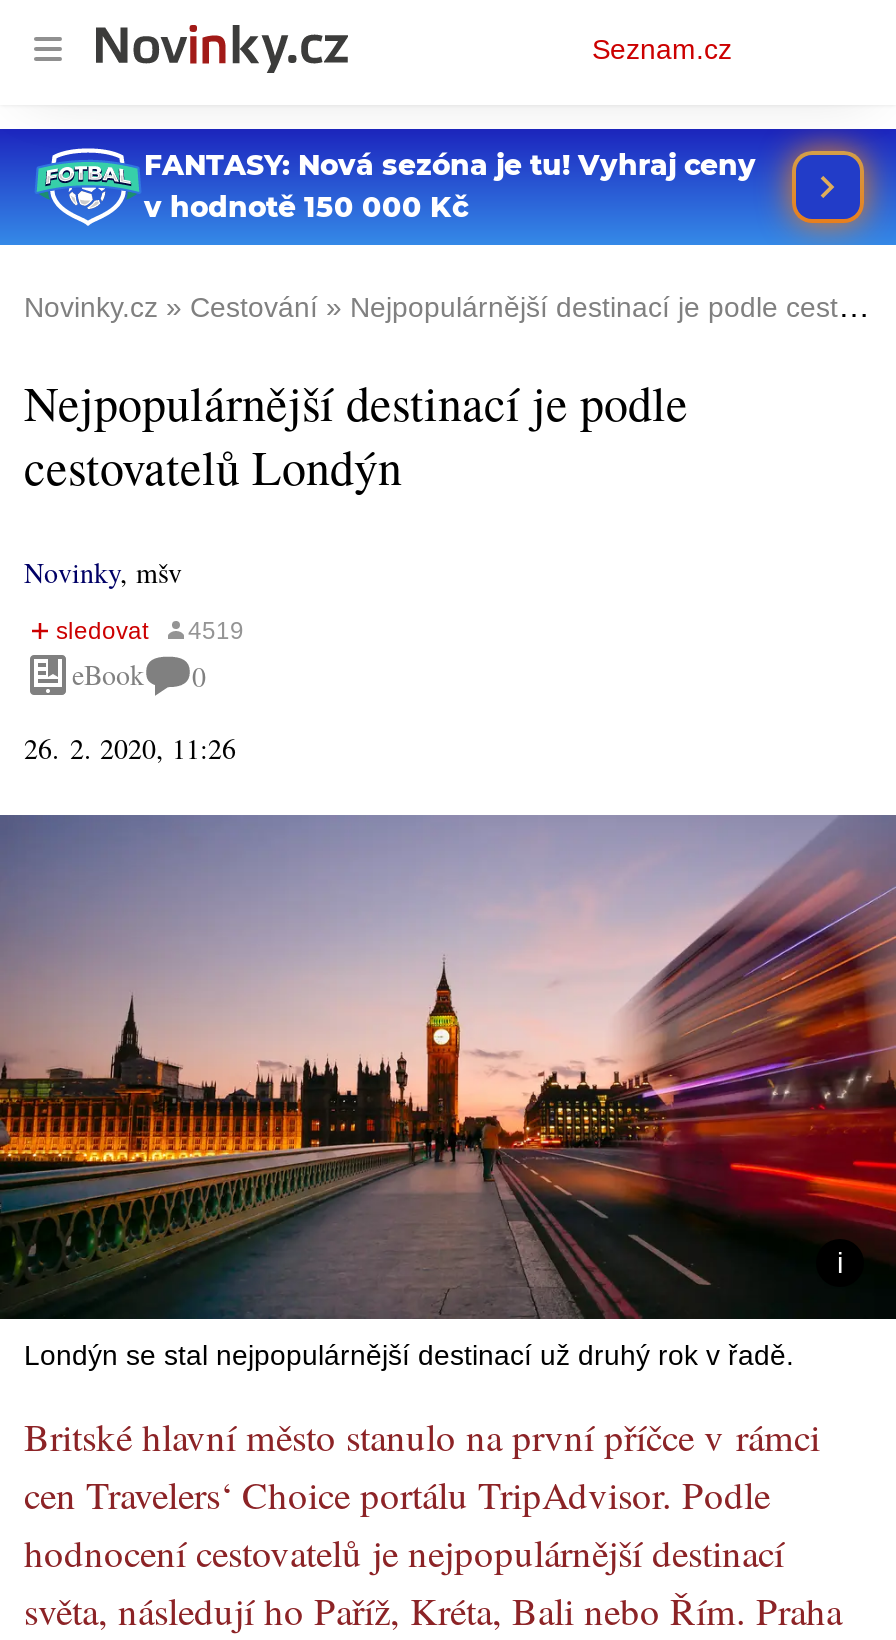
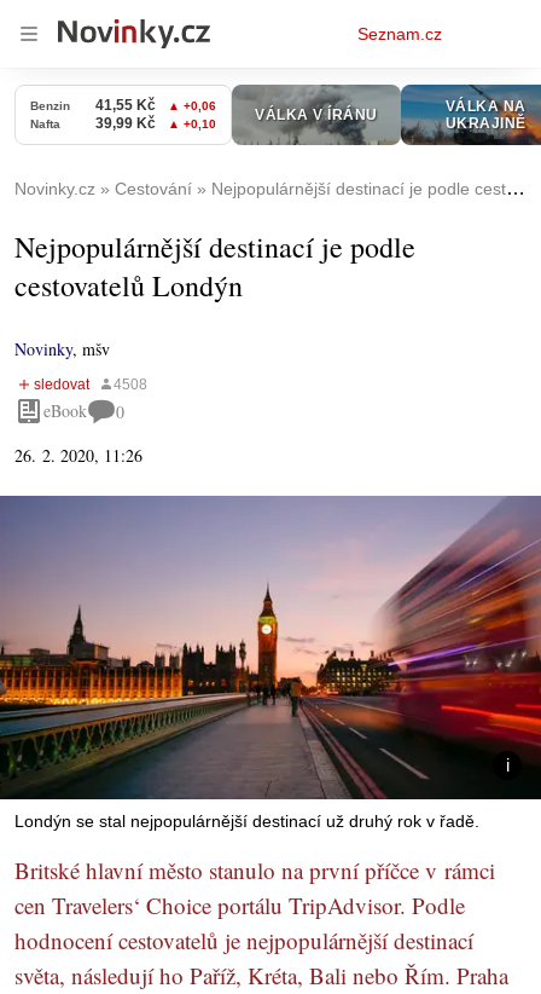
[6,127,890,247] [image] -> [4,82,537,151] [image]

